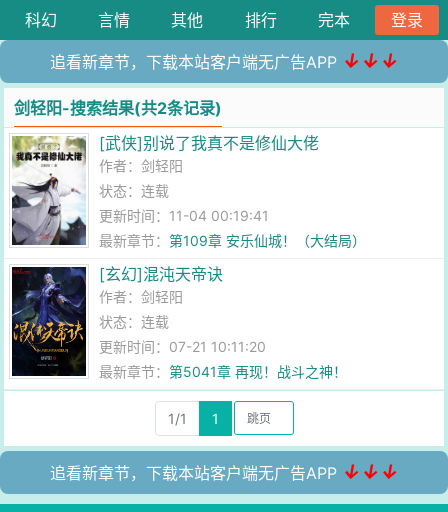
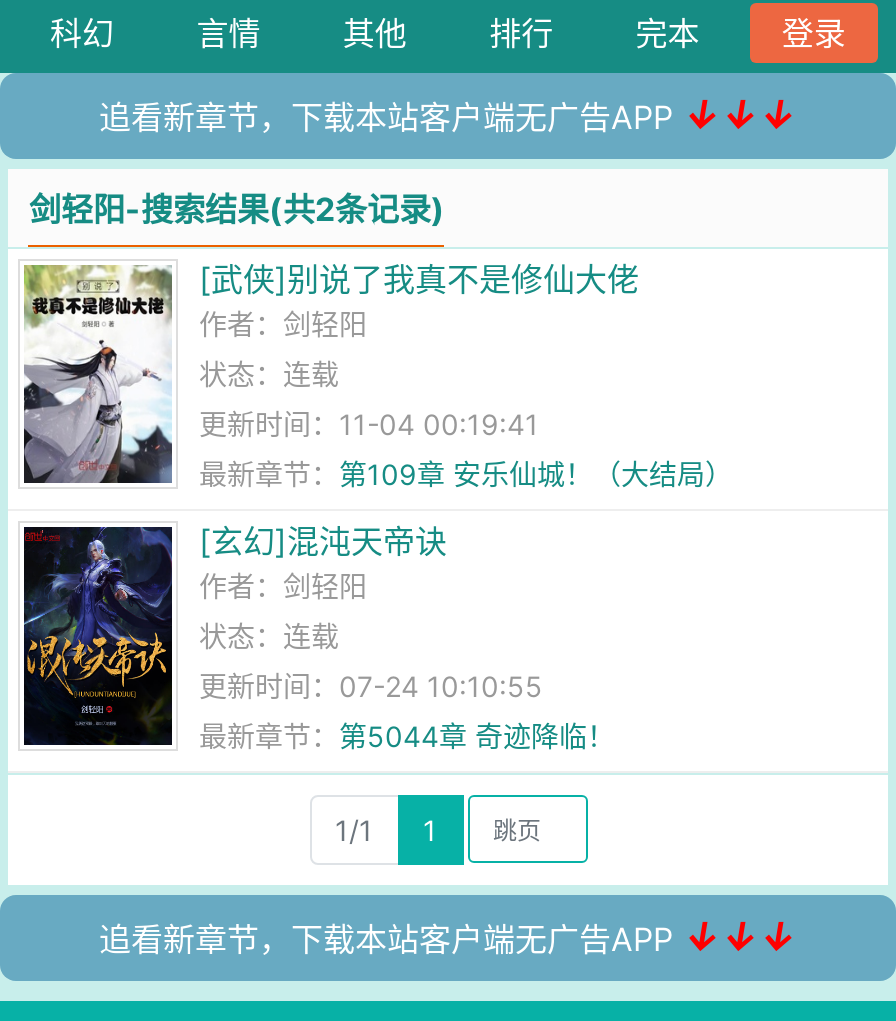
[99,338,266,355] 更新时间：07-21 10:11:20 -> [199,669,543,703] 更新时间：07-24 10:10:55
[99,363,347,380] 最新章节：第5041章 再现！战斗之神！ -> [199,719,615,753] 最新章节：第5044章 奇迹降临！

